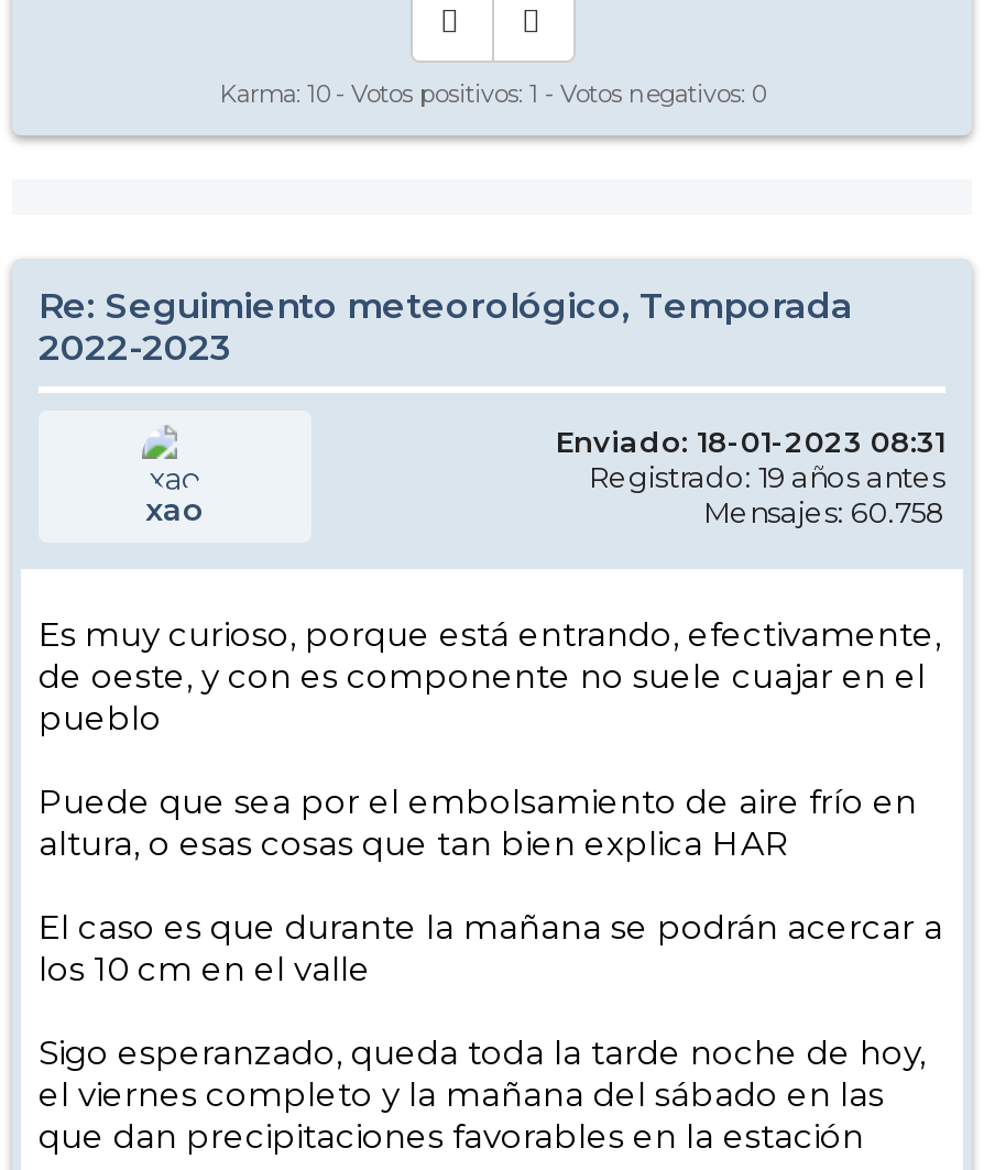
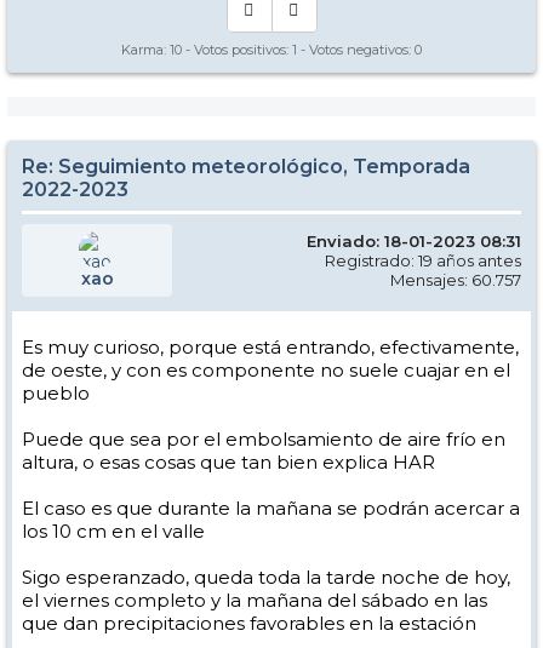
[703,494,945,529] Mensajes: 60.758 -> [390,270,521,289] Mensajes: 60.757

